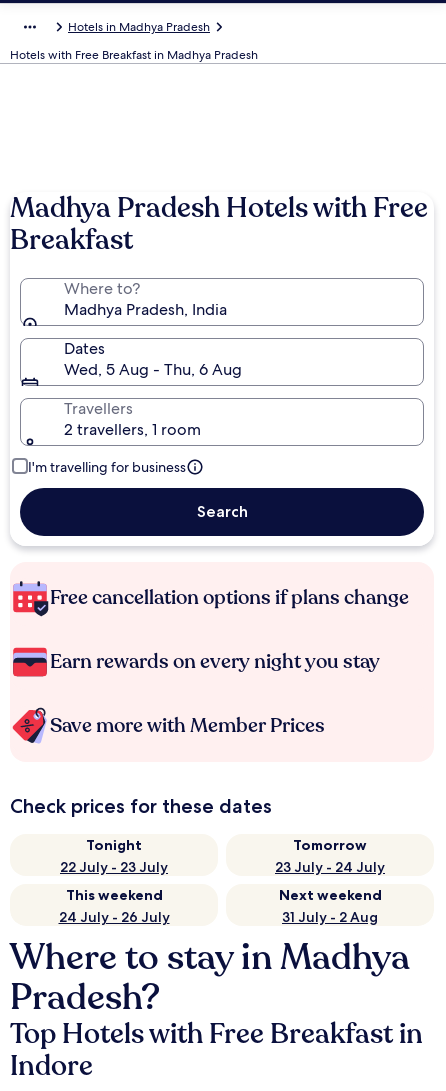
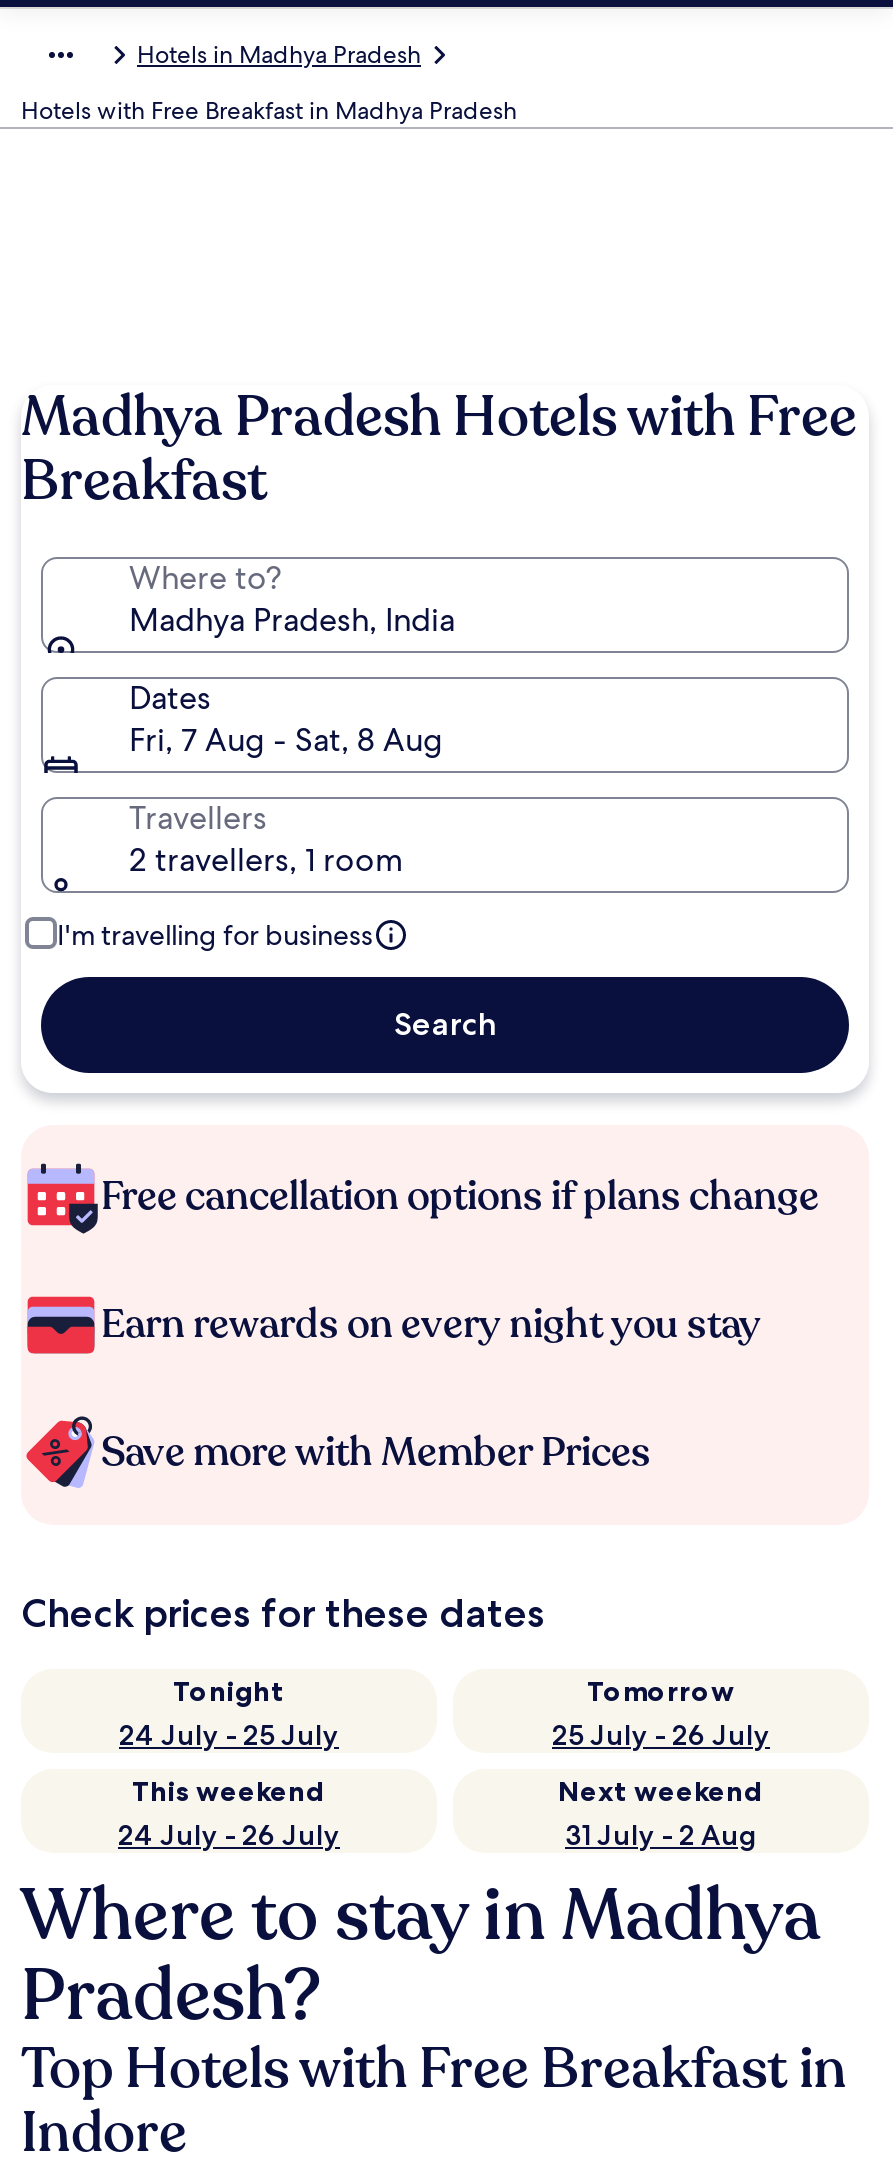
[64,359,242,380] Wed, 5 Aug - Thu, 6 Aug -> [129,719,443,761] Fri, 7 Aug - Sat, 8 Aug
[60,858,168,876] 22 July - 23 July -> [119,1717,339,1753] 24 July - 25 July
[275,858,385,876] 23 July - 24 July -> [552,1717,770,1753] 25 July - 26 July

